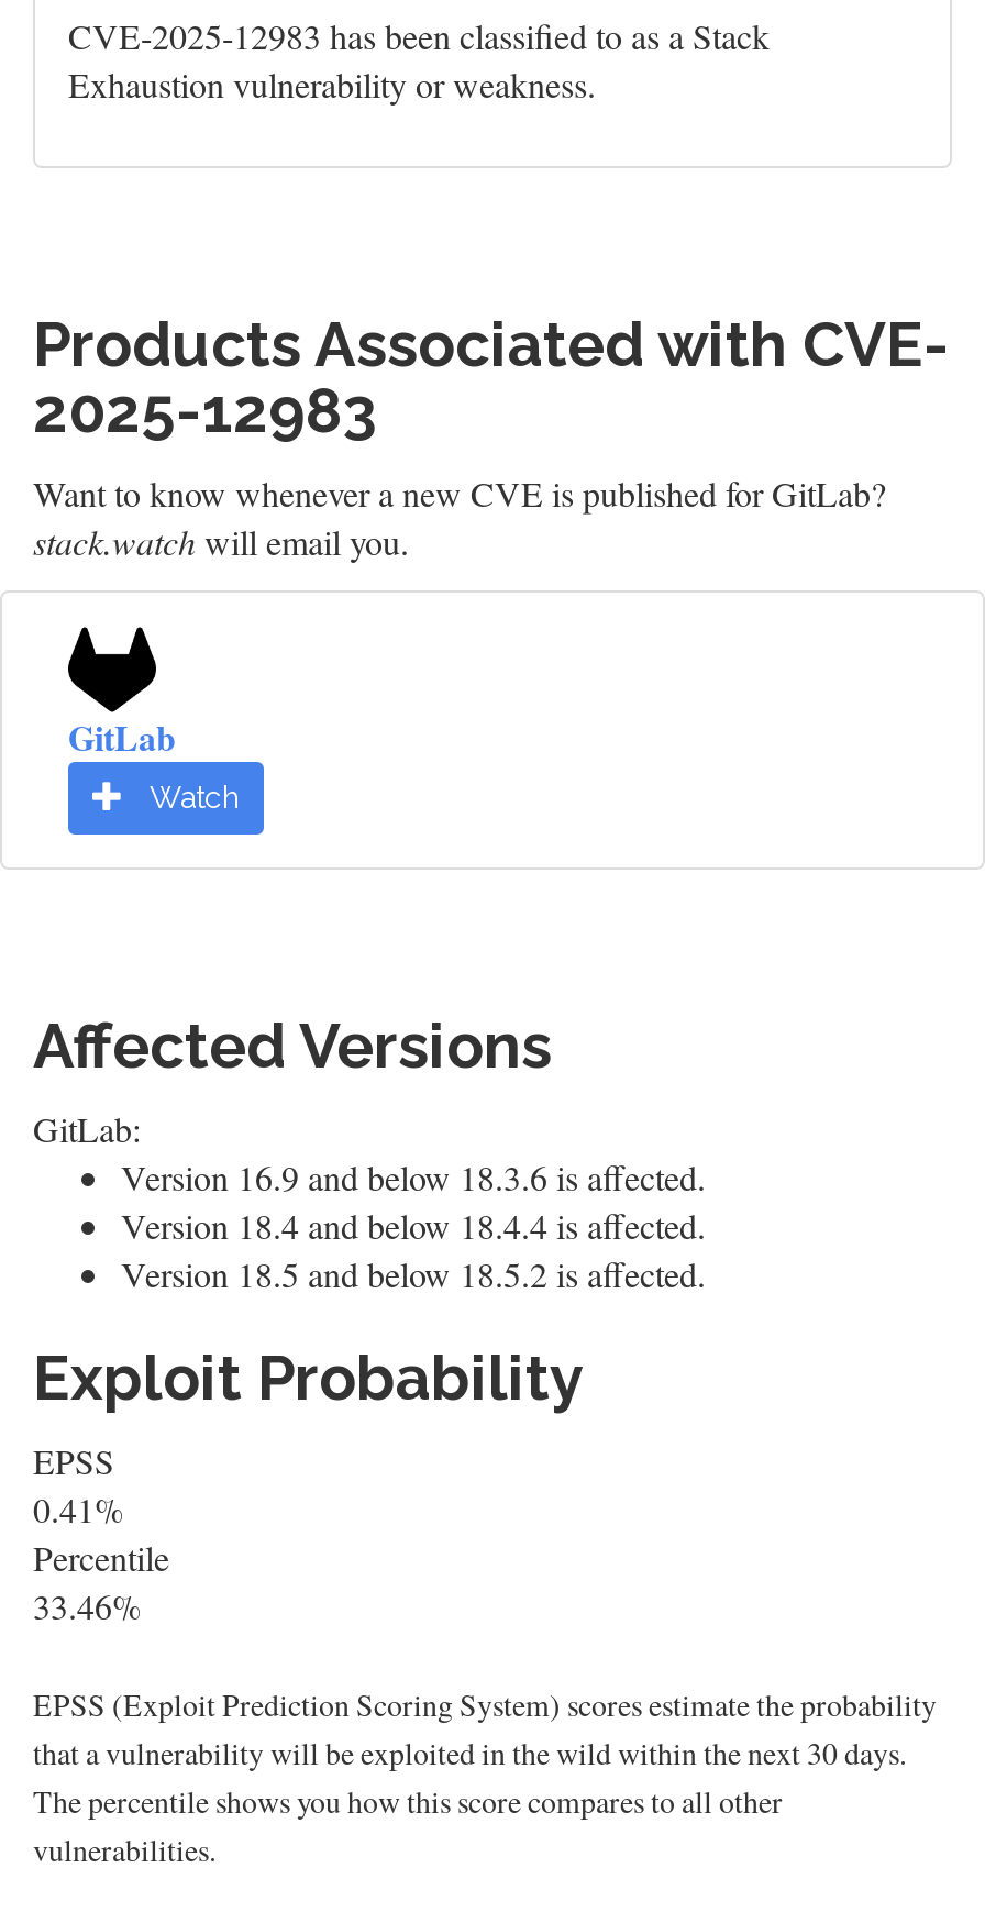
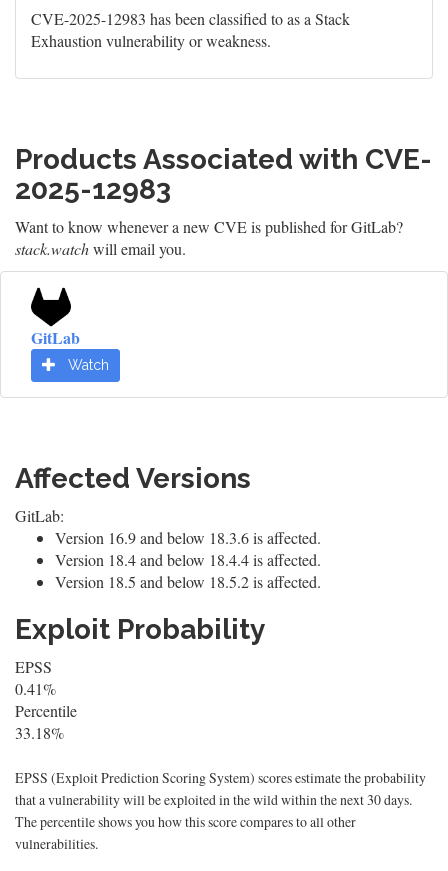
[33,1582,141,1628] 33.46% -> [15,722,64,743] 33.18%

